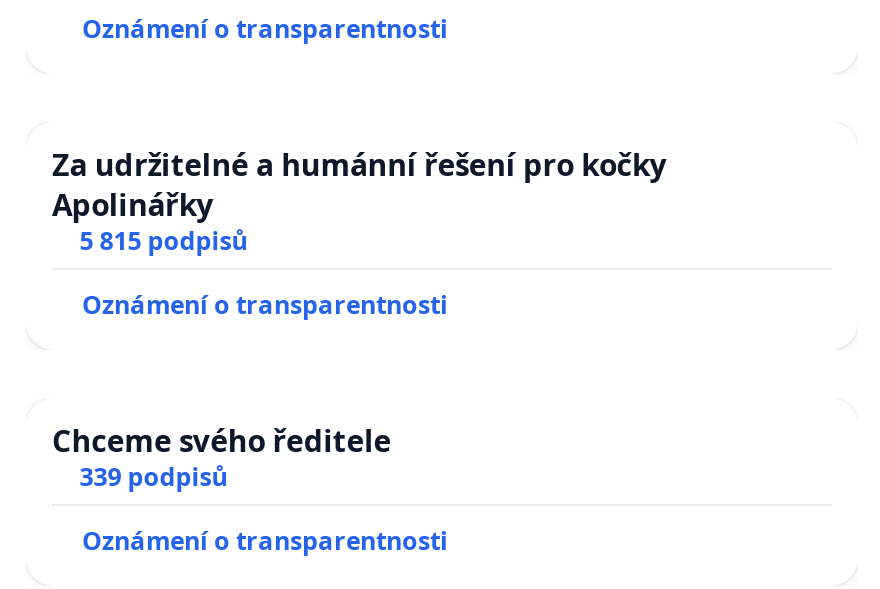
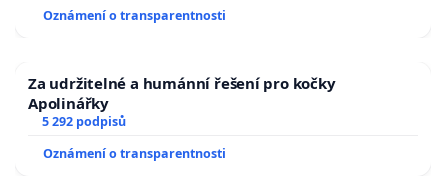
[52,224,448,494] 5 815 podpisů | Oznámení o transparentnosti | Chceme svého ředitele | 339 podpisů -> [42,113,126,130] 5 292 podpisů

